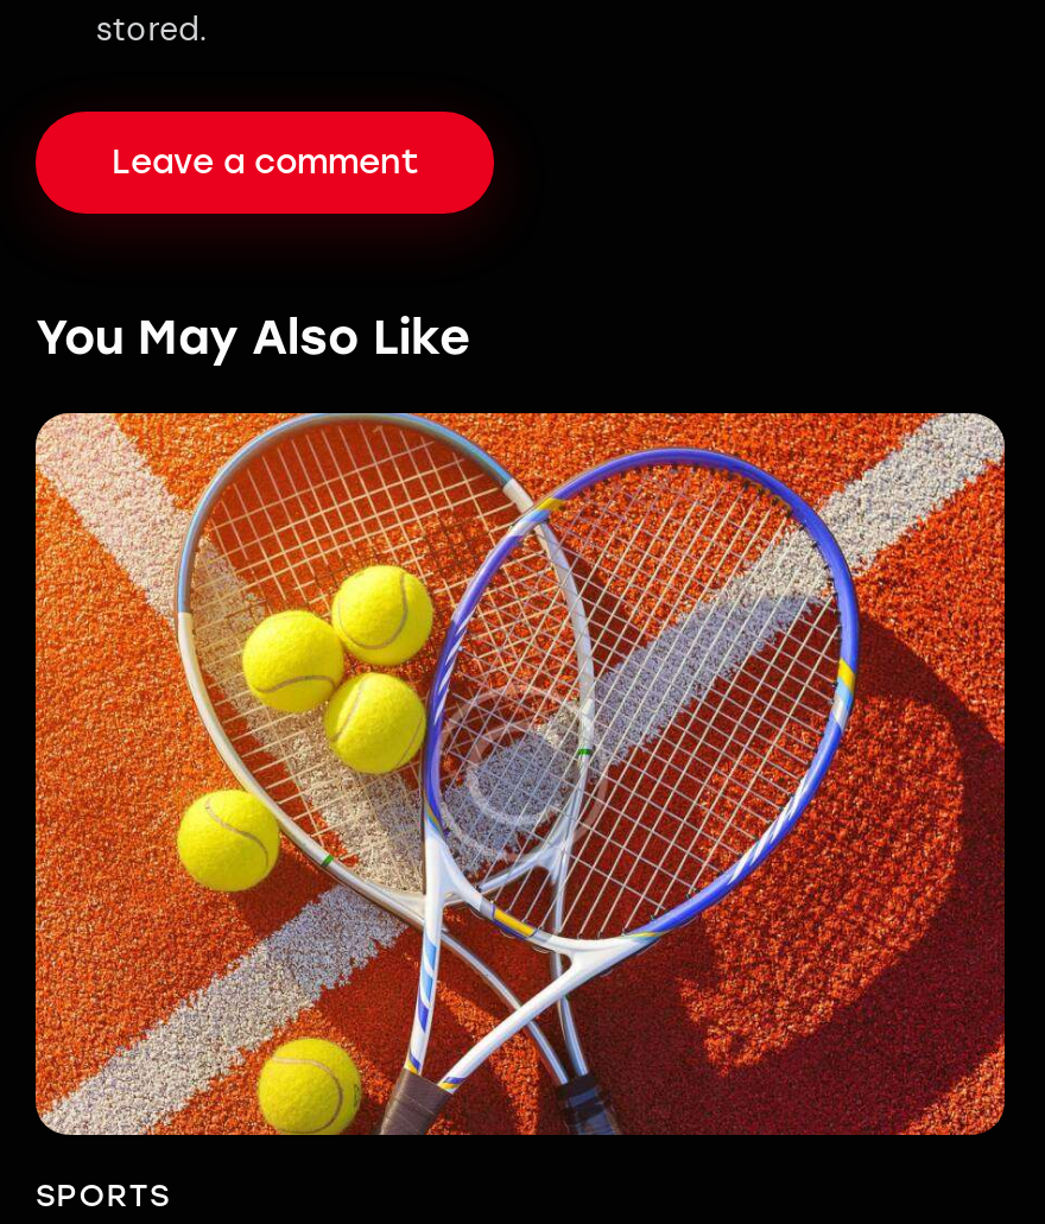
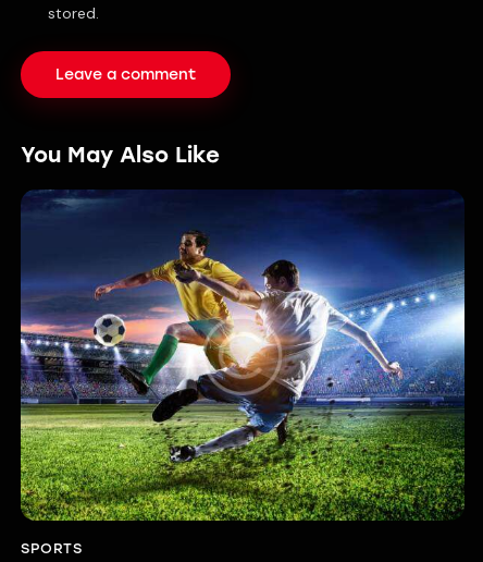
[33,411,1007,1140] [image] -> [20,190,466,522] [image]

